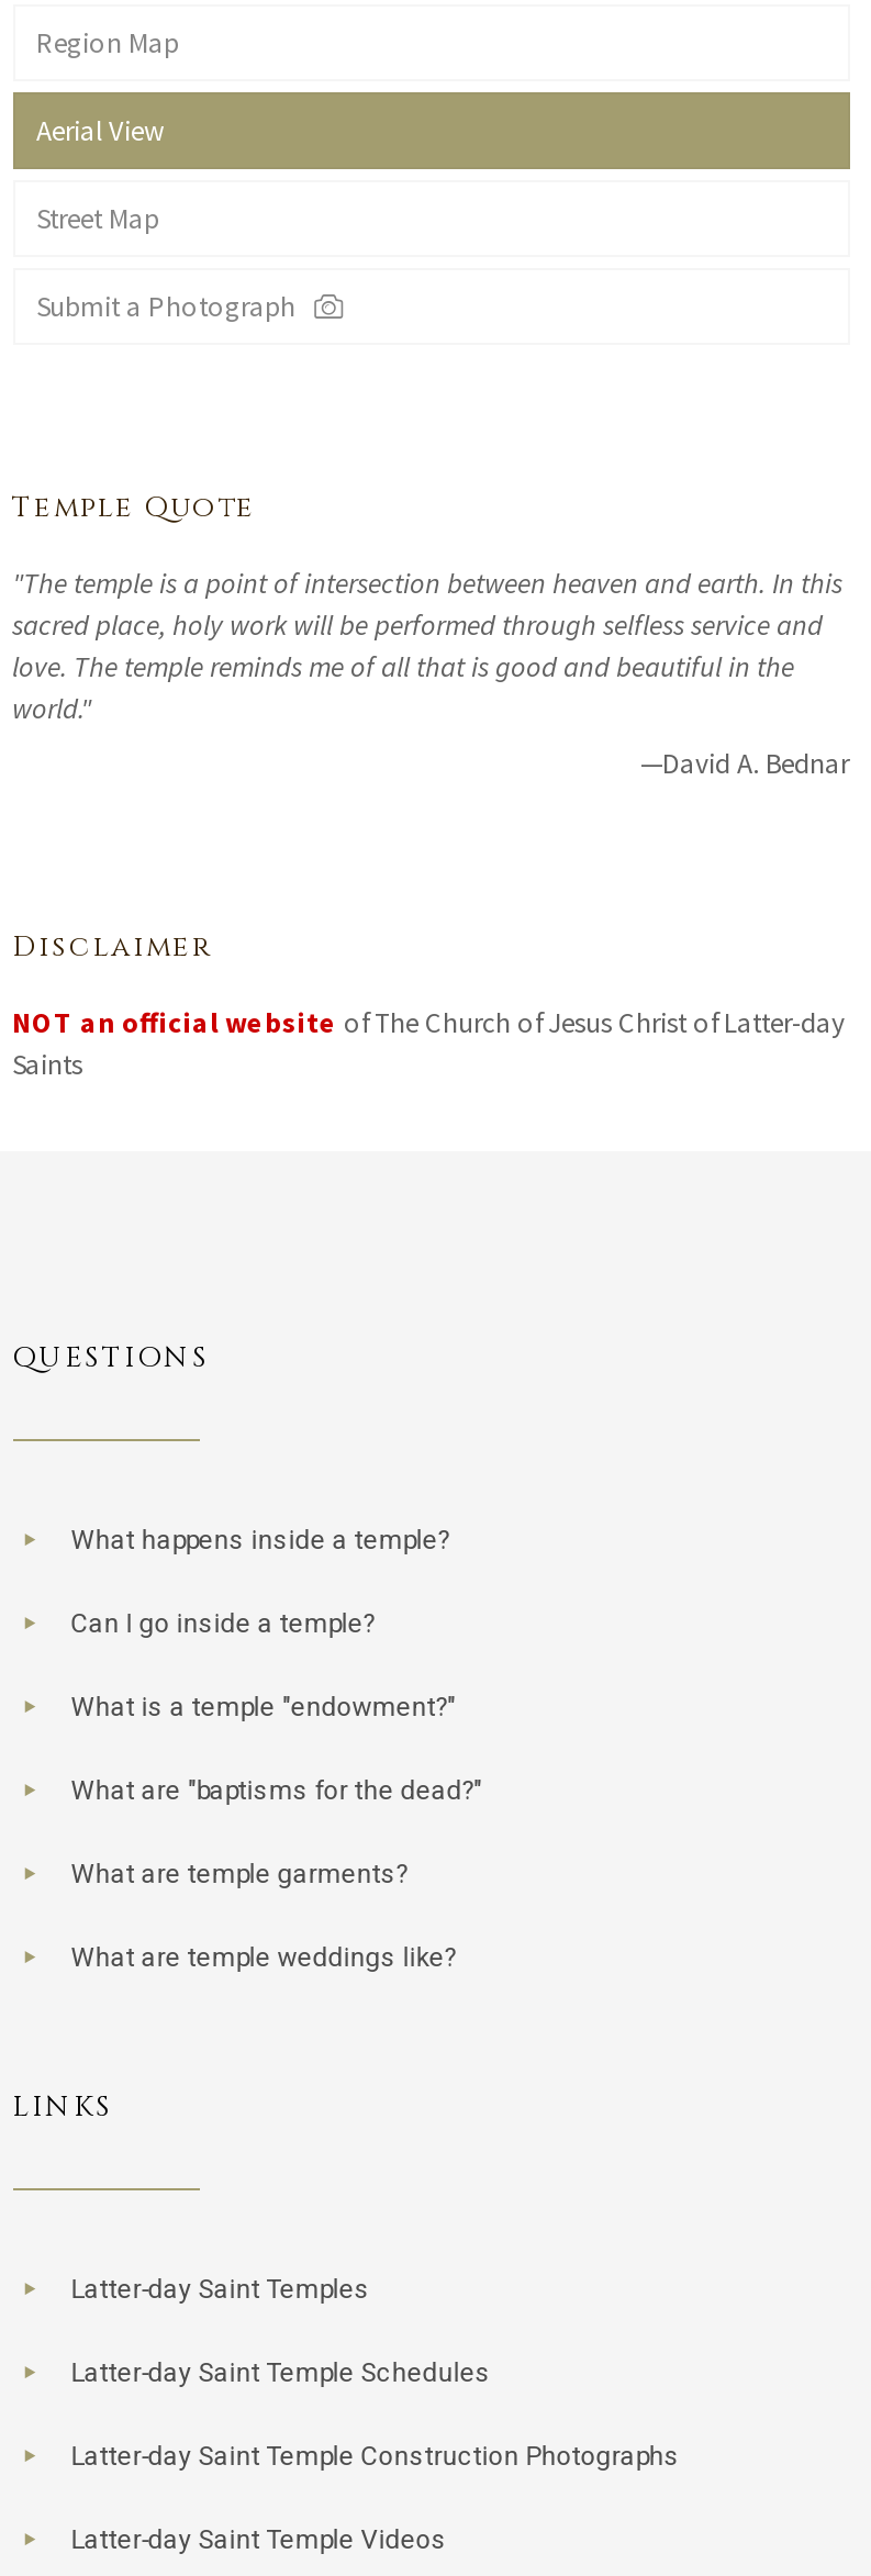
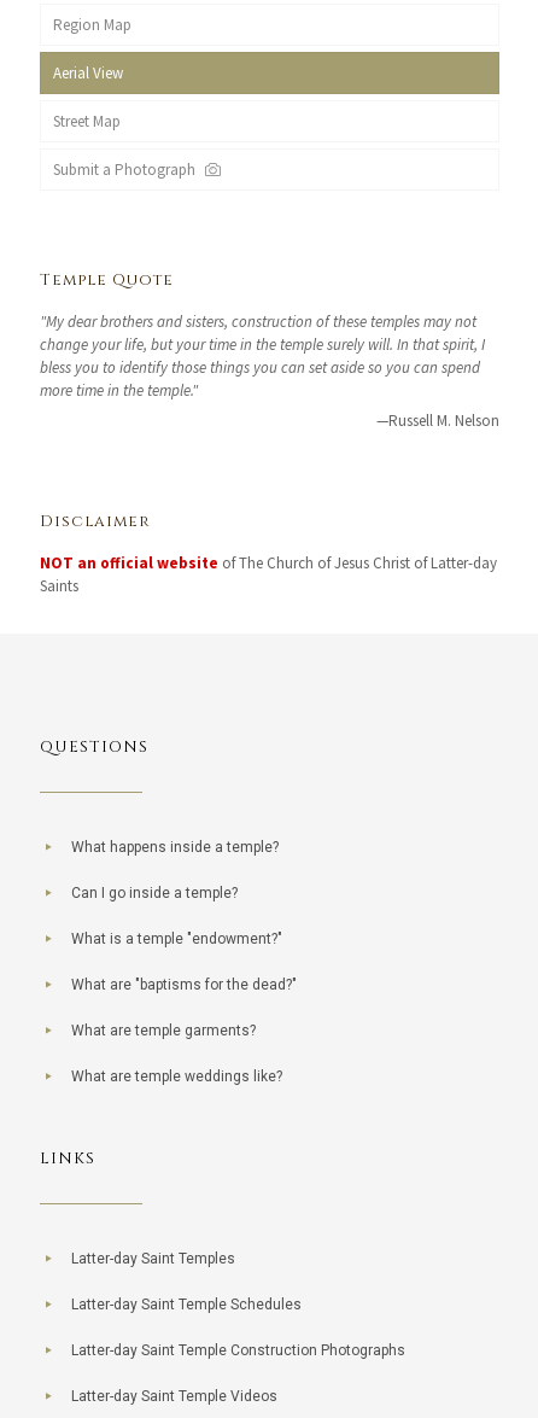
[12,565,842,727] "The temple is a point of intersection between heaven and earth. In this | sacred place, holy work will be performed through selfless service and | love. The temple reminds me of all that is good and beautiful in the | world. " -> [39,311,484,401] "My dear brothers and sisters, construction of these temples may not | change your life, but your time in the temple surely will. In that spirit, I | bless you to identify those things you can set aside so you can spend | more time in the temple."
[640,745,849,782] —David A. Bednar -> [376,410,499,431] —Russell M. Nelson

